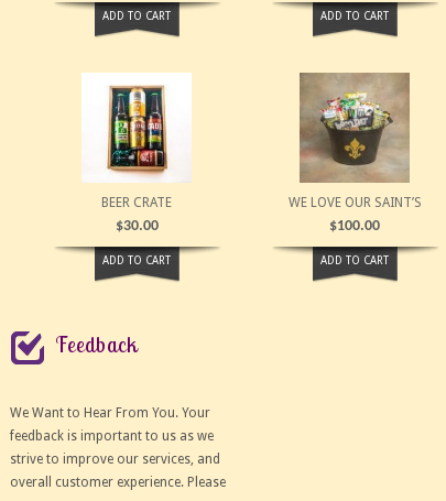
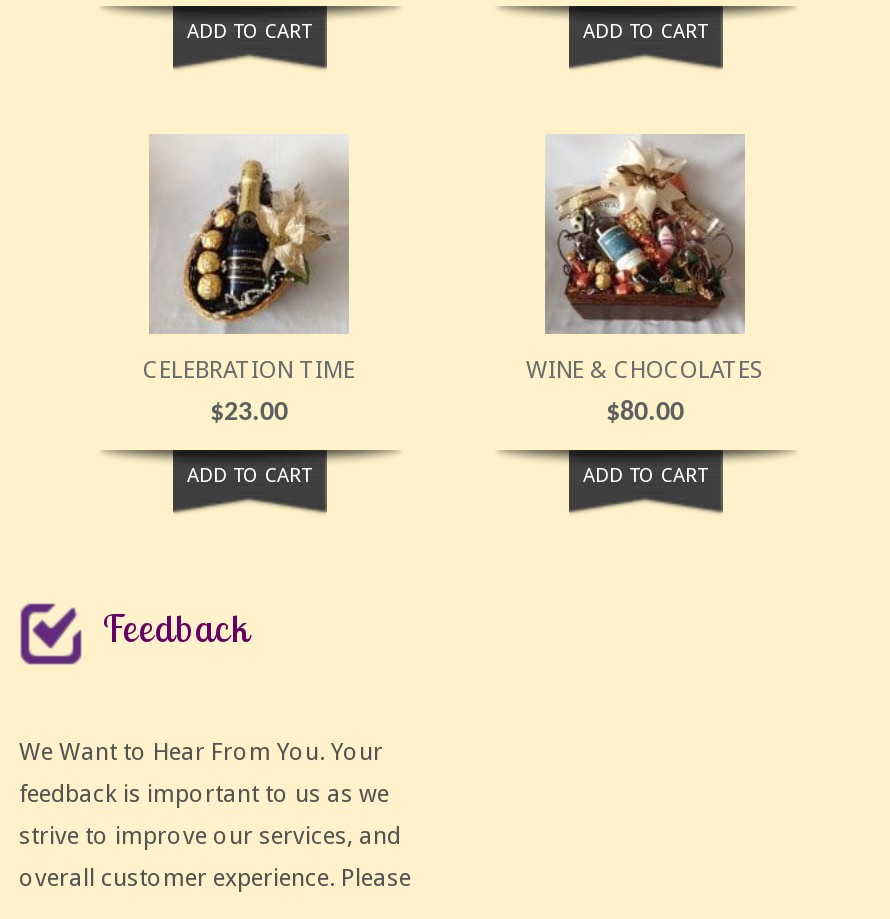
[81,73,192,211] [image] | BEER CRATE -> [143,134,355,385] [image] | CELEBRATION TIME
[288,72,421,211] [image] | WE LOVE OUR SAINT’S -> [526,134,764,385] [image] | WINE & CHOCOLATES
[115,218,158,235] $30.00 -> [210,399,288,429] $23.00
[329,218,380,235] $100.00 -> [606,399,684,429] $80.00

